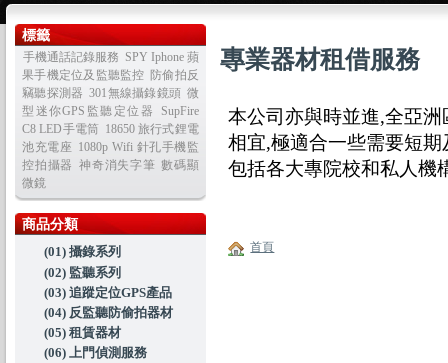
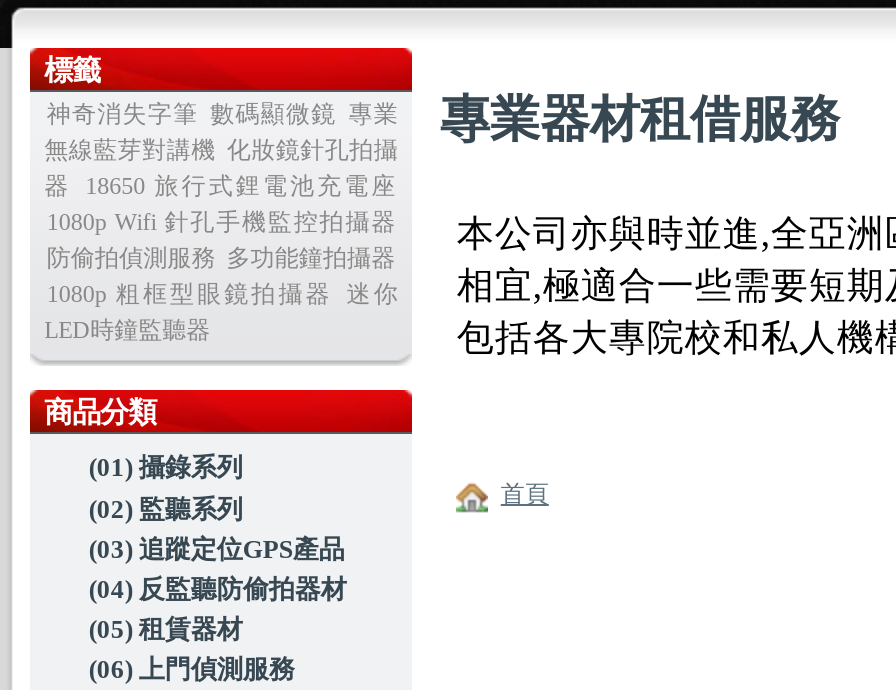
[22,50,199,190] 手機通話記錄服務 SPY Iphone 蘋 | 果手機定位及監聽監控 防偷拍反 | 竊聽探測器 301無線攝錄鏡頭 微 | 型迷你GPS監聽定位器 SupFire | C8 LED手電筒 18650 旅行式鋰電 | 池充電座 1080p Wifi 針孔手機監 | 控拍攝器 神奇消失字筆 數碼顯 | 微鏡 -> [44,101,398,345] 神奇消失字筆 數碼顯微鏡 專業 | 無線藍芽對講機 化妝鏡針孔拍攝 | 器 18650 旅行式鋰電池充電座 | 1080p Wifi 針孔手機監控拍攝器 | 防偷拍偵測服務 多功能鐘拍攝器 | 1080p 粗框型眼鏡拍攝器 迷你 | LED時鐘監聽器

